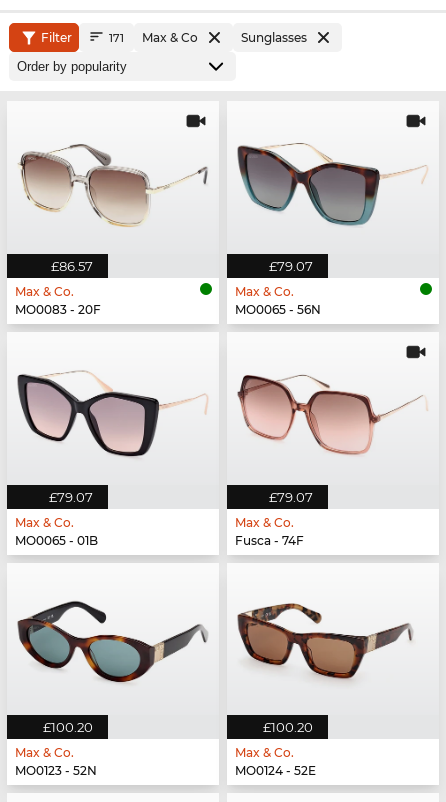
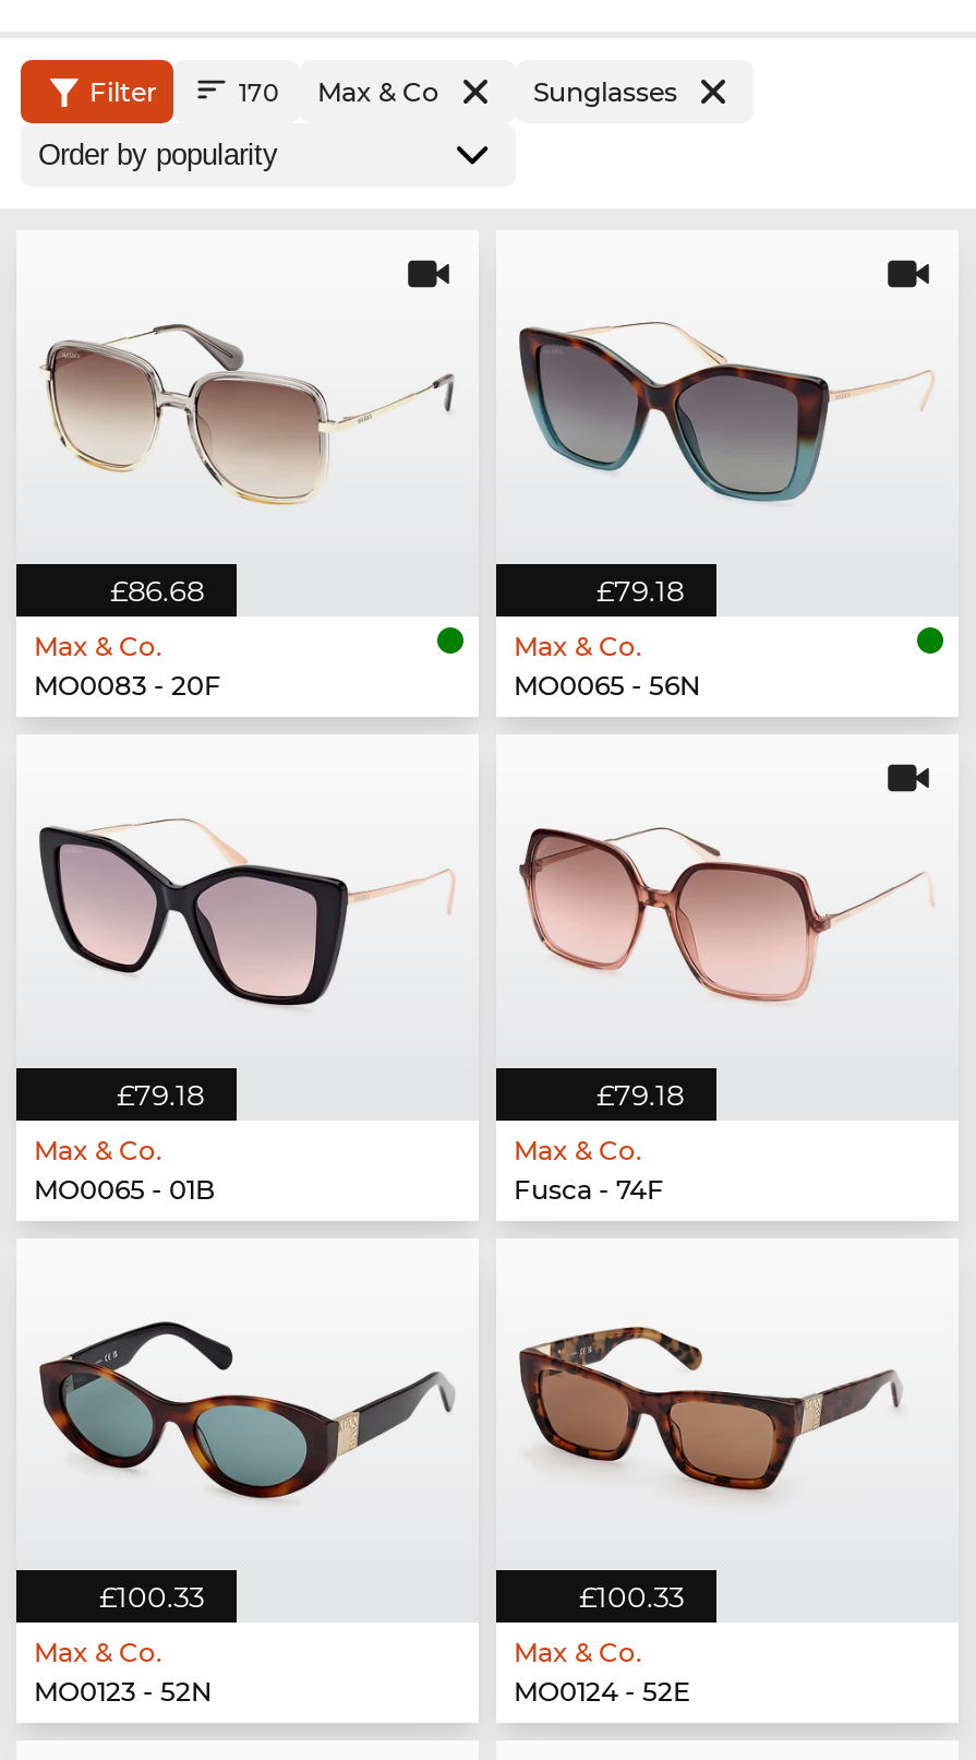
[109,30,198,45] 171 Max & Co -> [239,75,439,108] 170 Max & Co
[51,258,93,274] £86.57 -> [110,572,204,607] £86.68
[269,258,313,274] £79.07 -> [597,572,684,607] £79.18
[49,489,93,505] £79.07 -> [117,1076,204,1111] £79.18
[269,489,313,505] £79.07 -> [597,1076,684,1111] £79.18
[43,719,93,735] £100.20 -> [99,1580,204,1615] £100.33
[263,719,313,735] £100.20 -> [579,1580,684,1615] £100.33

